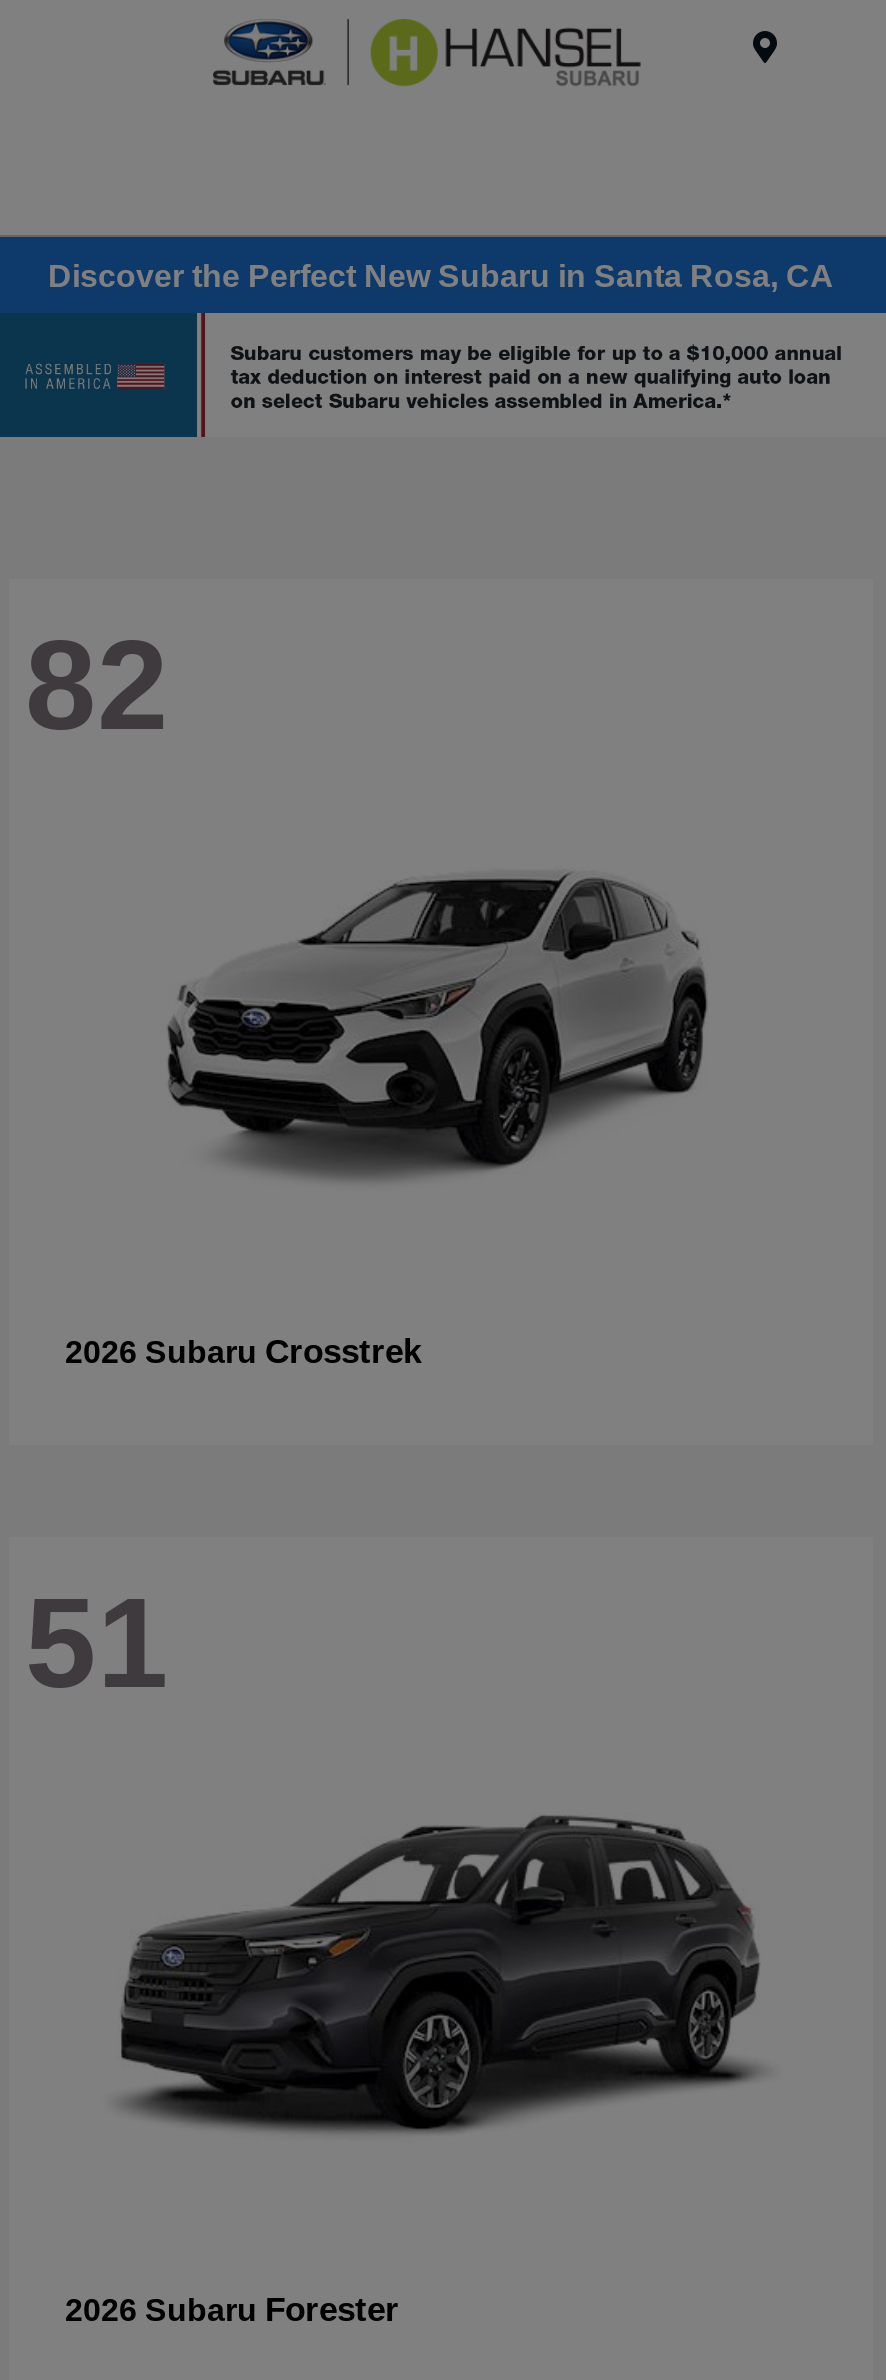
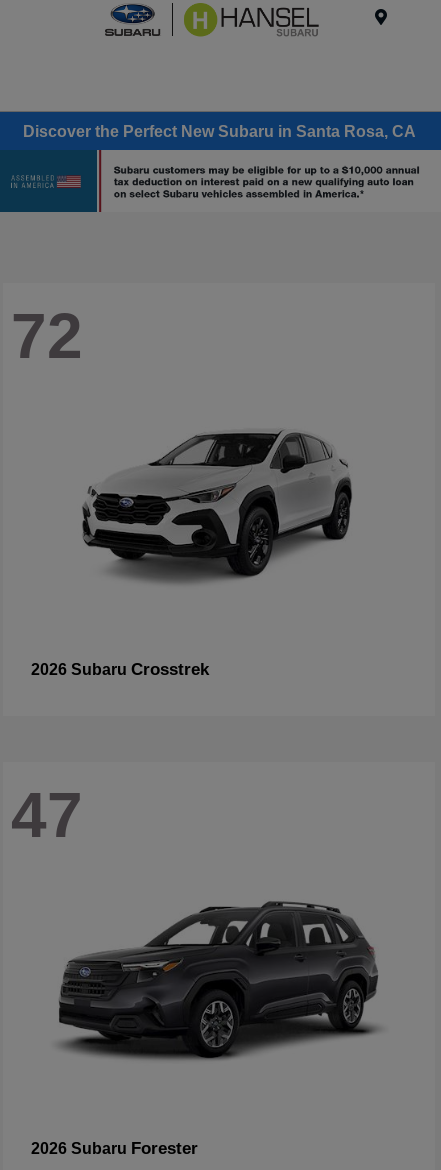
[25,613,169,757] 82 -> [11,300,83,372] 72
[25,1570,169,1714] 51 -> [11,779,83,851] 47

